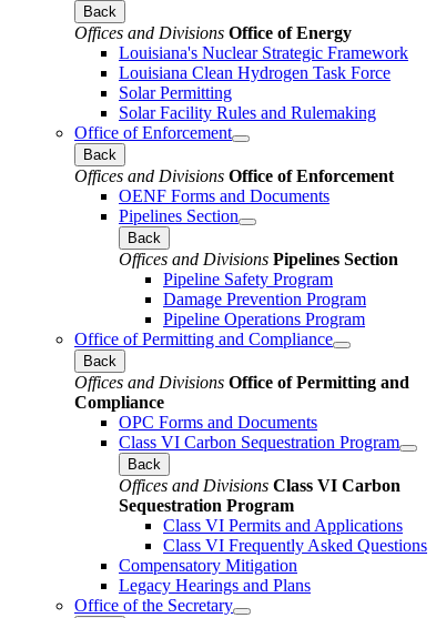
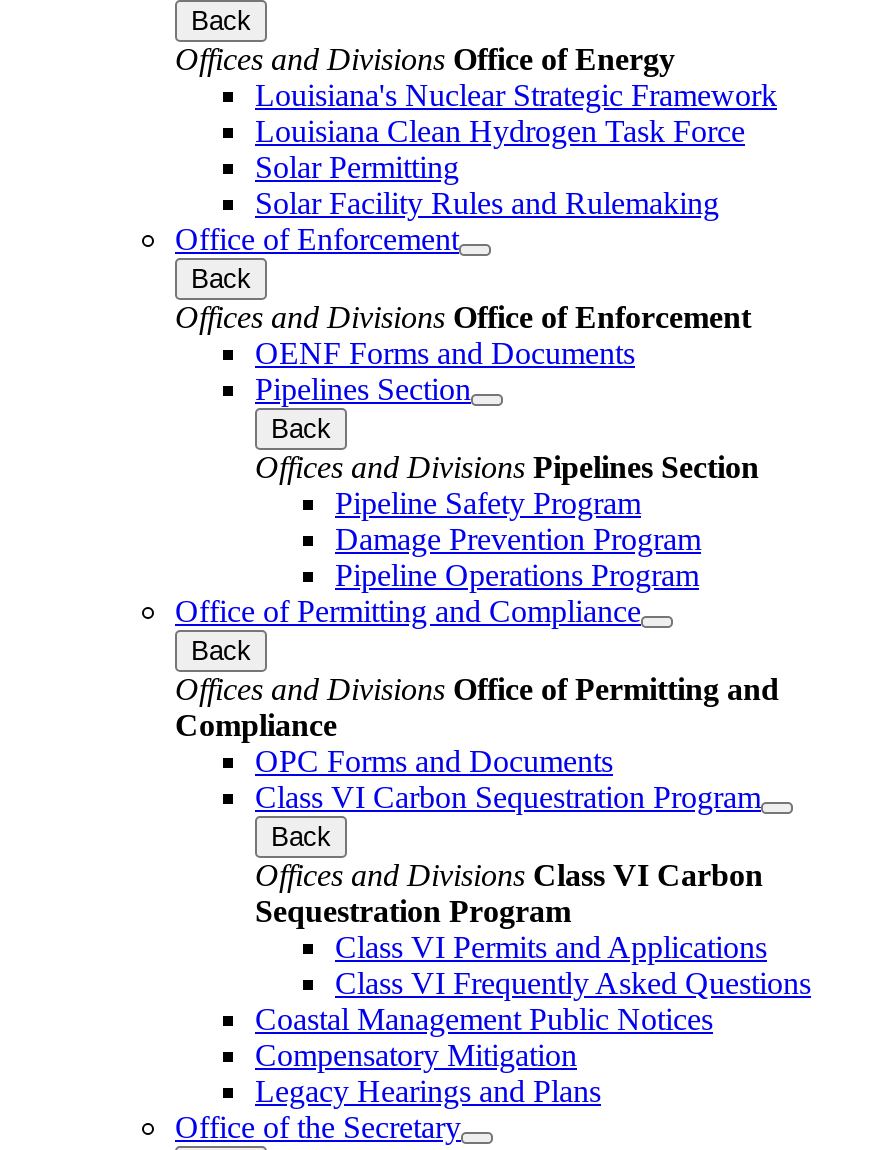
none -> [255,1001,713,1035] Coastal Management Public Notices

